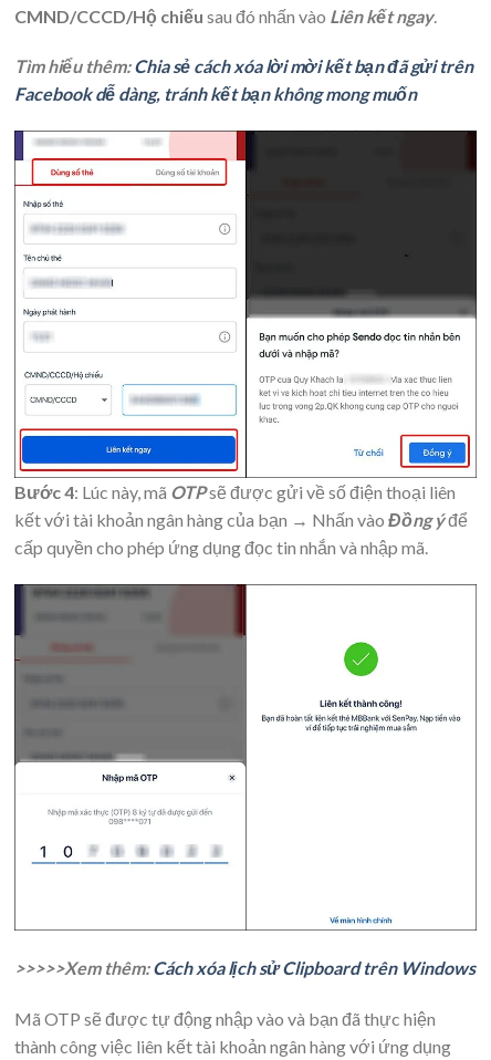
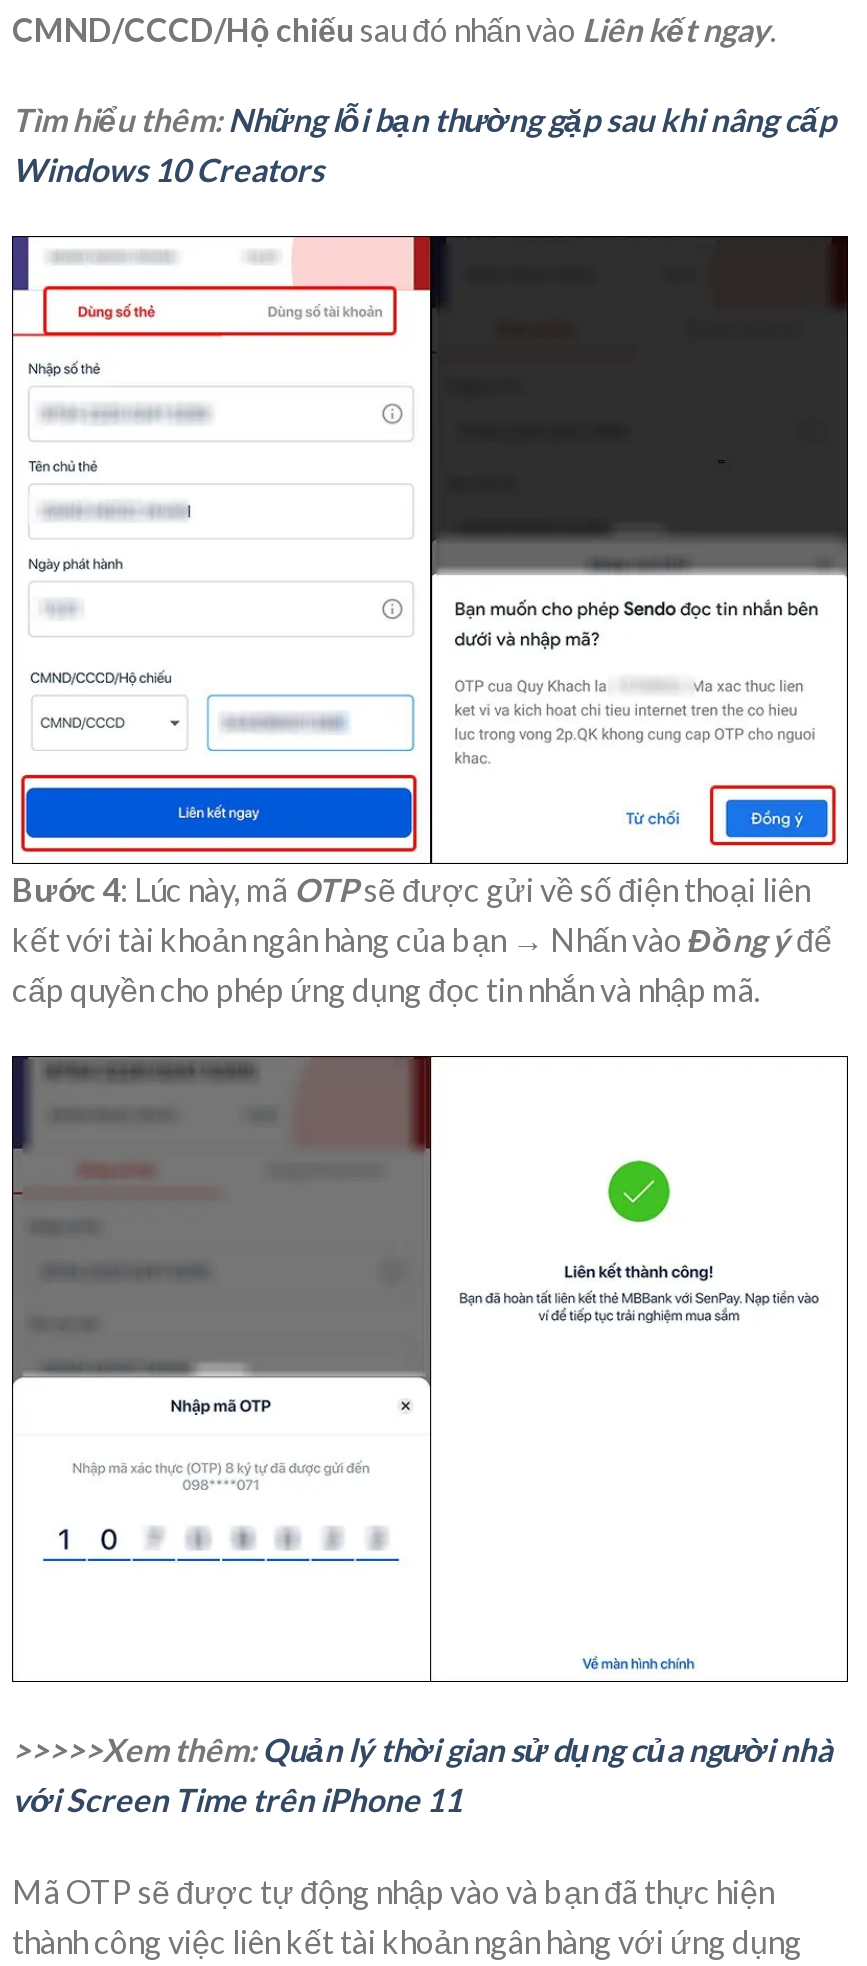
[14,56,473,104] Tìm hiểu thêm: Chia sẻ cách xóa lời mời kết bạn đã gửi trên | Facebook dễ dàng, tránh kết bạn không mong muốn -> [12,101,836,189] Tìm hiểu thêm: Những lỗi bạn thường gặp sau khi nâng cấp | Windows 10 Creators
[14,957,476,978] >>>>>Xem thêm: Cách xóa lịch sử Clipboard trên Windows -> [12,1730,832,1818] >>>>>Xem thêm: Quản lý thời gian sử dụng của người nhà | với Screen Time trên iPhone 11

